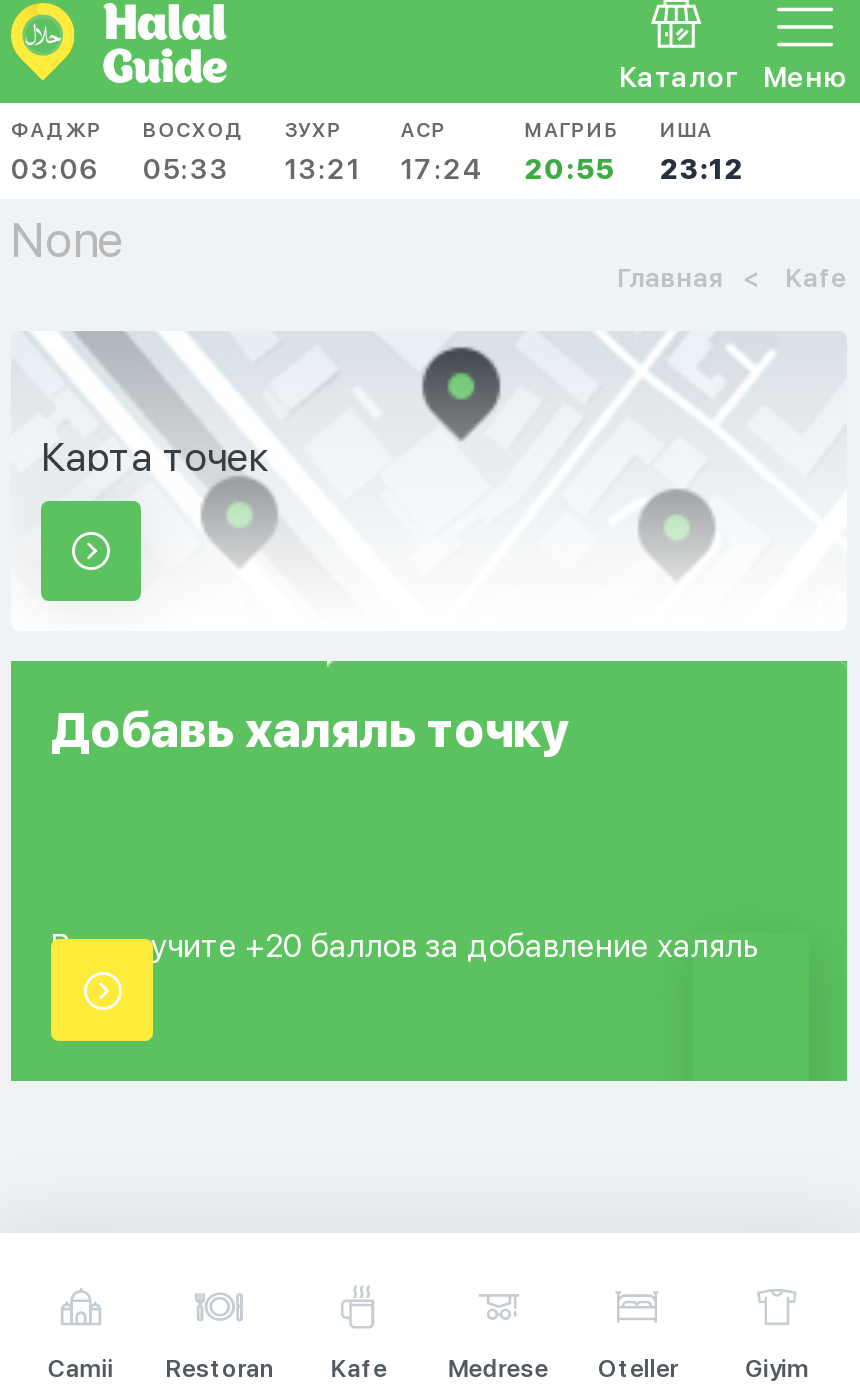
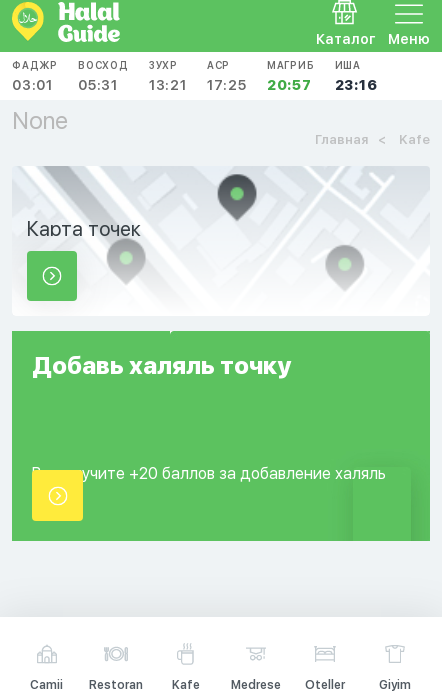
[11,153,99,185] 03:06 -> [12,77,53,93] 03:01
[143,153,229,185] 05:33 -> [78,77,118,93] 05:31
[401,153,485,185] 17:24 -> [207,77,247,93] 17:25
[525,153,615,185] 20:55 -> [267,77,312,93] 20:57
[660,153,744,185] 23:12 -> [335,77,378,93] 23:16

